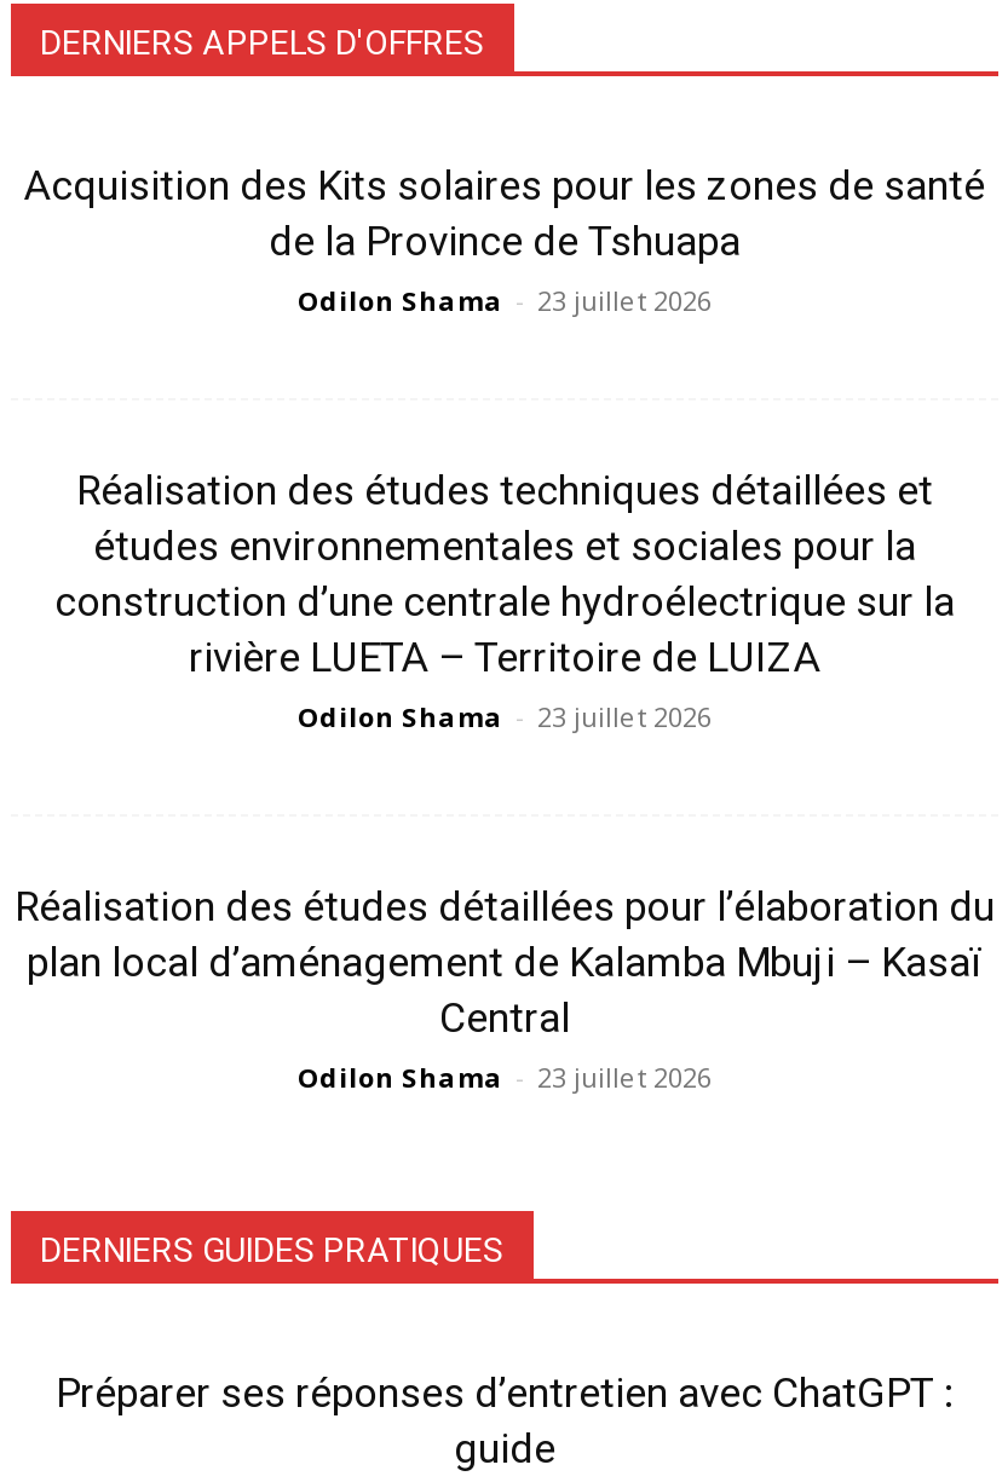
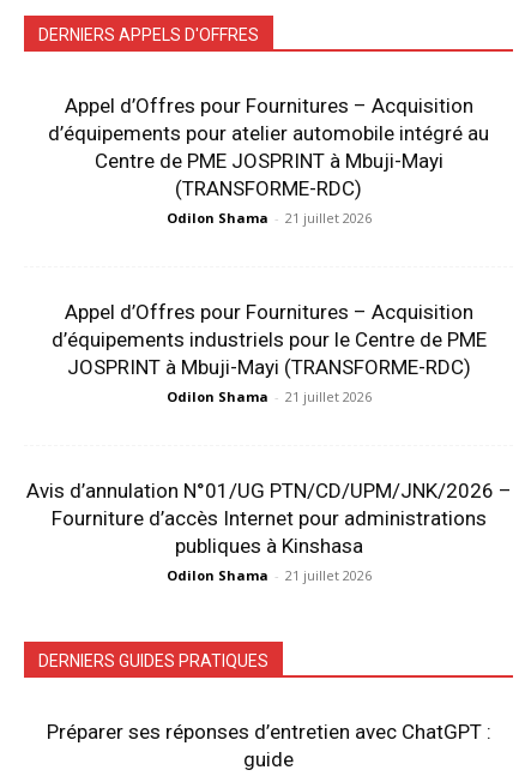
[24,161,985,319] Acquisition des Kits solaires pour les zones de santé | de la Province de Tshuapa | Odilon Shama - 23 juillet 2026 -> [48,94,489,227] Appel d’Offres pour Fournitures – Acquisition | d’équipements pour atelier automobile intégré au | Centre de PME JOSPRINT à Mbuji-Mayi | (TRANSFORME-RDC) | Odilon Shama - 21 juillet 2026
[54,466,955,735] Réalisation des études techniques détaillées et | études environnementales et sociales pour la | construction d’une centrale hydroélectrique sur la | rivière LUETA – Territoire de LUIZA | Odilon Shama - 23 juillet 2026 -> [51,300,486,406] Appel d’Offres pour Fournitures – Acquisition | d’équipements industriels pour le Centre de PME | JOSPRINT à Mbuji-Mayi (TRANSFORME-RDC) | Odilon Shama - 21 juillet 2026
[15,882,995,1095] Réalisation des études détaillées pour l’élaboration du | plan local d’aménagement de Kalamba Mbuji – Kasaï | Central | Odilon Shama - 23 juillet 2026 -> [26,479,511,584] Avis d’annulation N°01/UG PTN/CD/UPM/JNK/2026 – | Fourniture d’accès Internet pour administrations | publiques à Kinshasa | Odilon Shama - 21 juillet 2026

